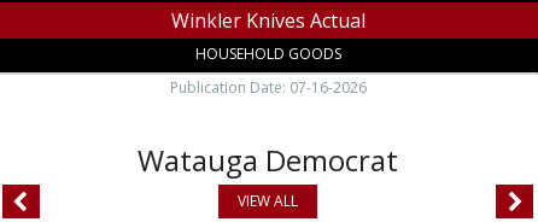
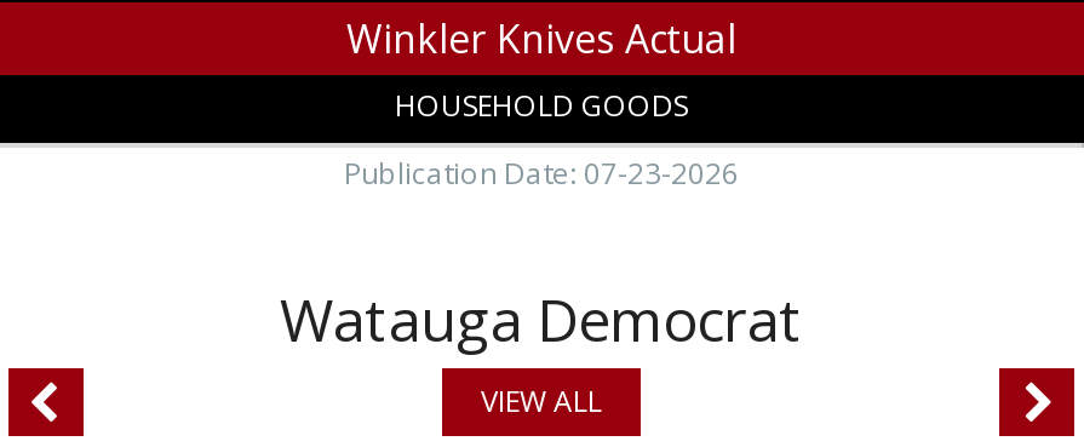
[169,77,366,98] Publication Date: 07-16-2026 -> [344,153,739,194] Publication Date: 07-23-2026

